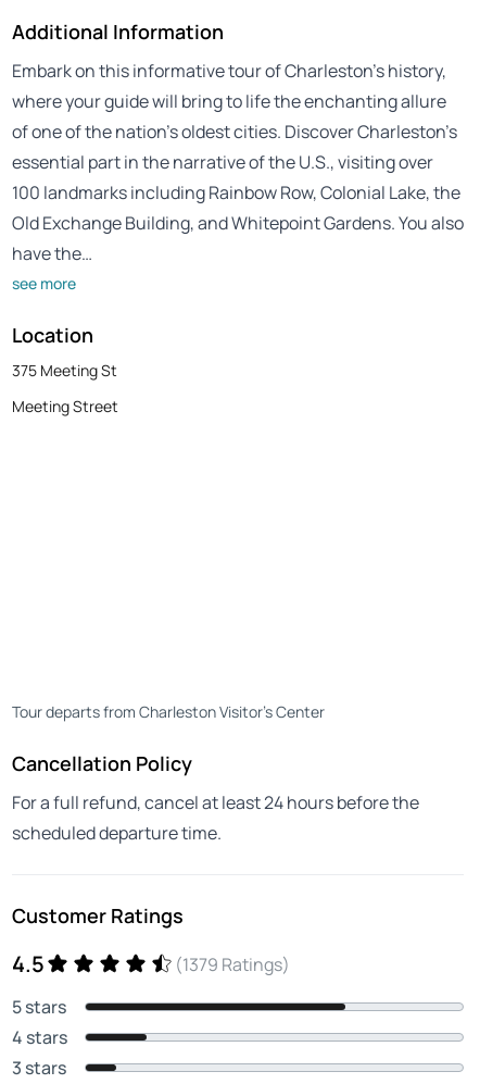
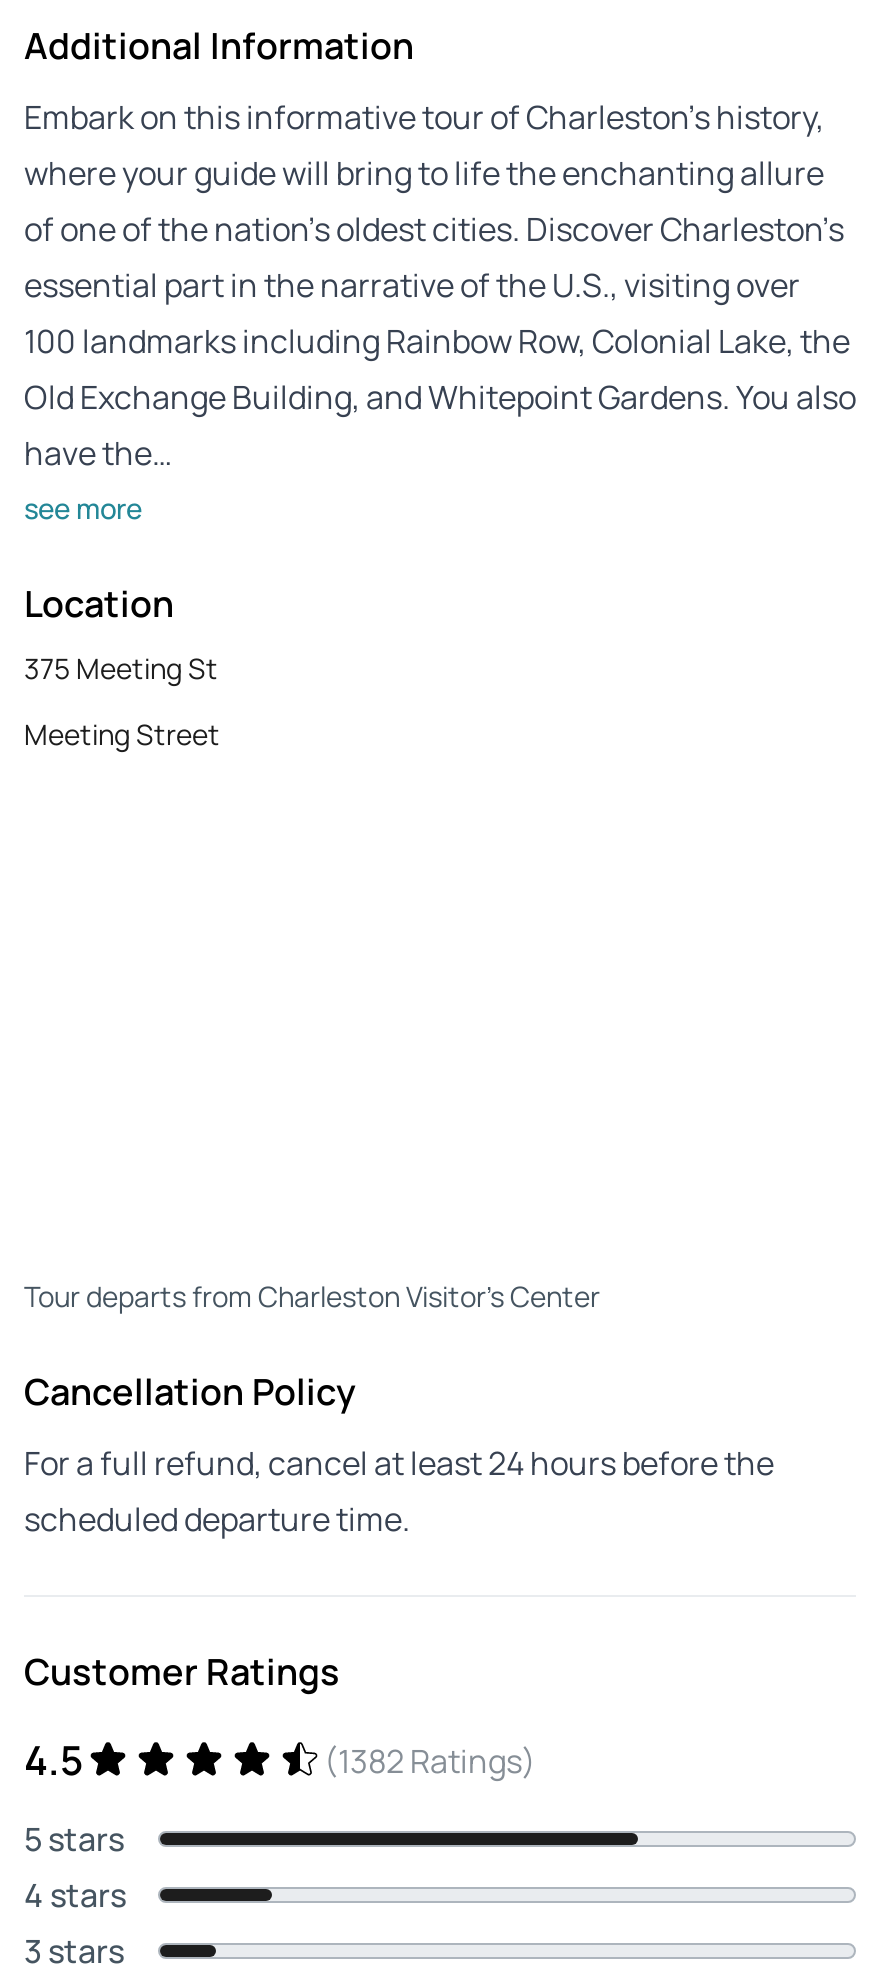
[175,952,290,976] (1379 Ratings) -> [324,1738,536,1782] (1382 Ratings)

